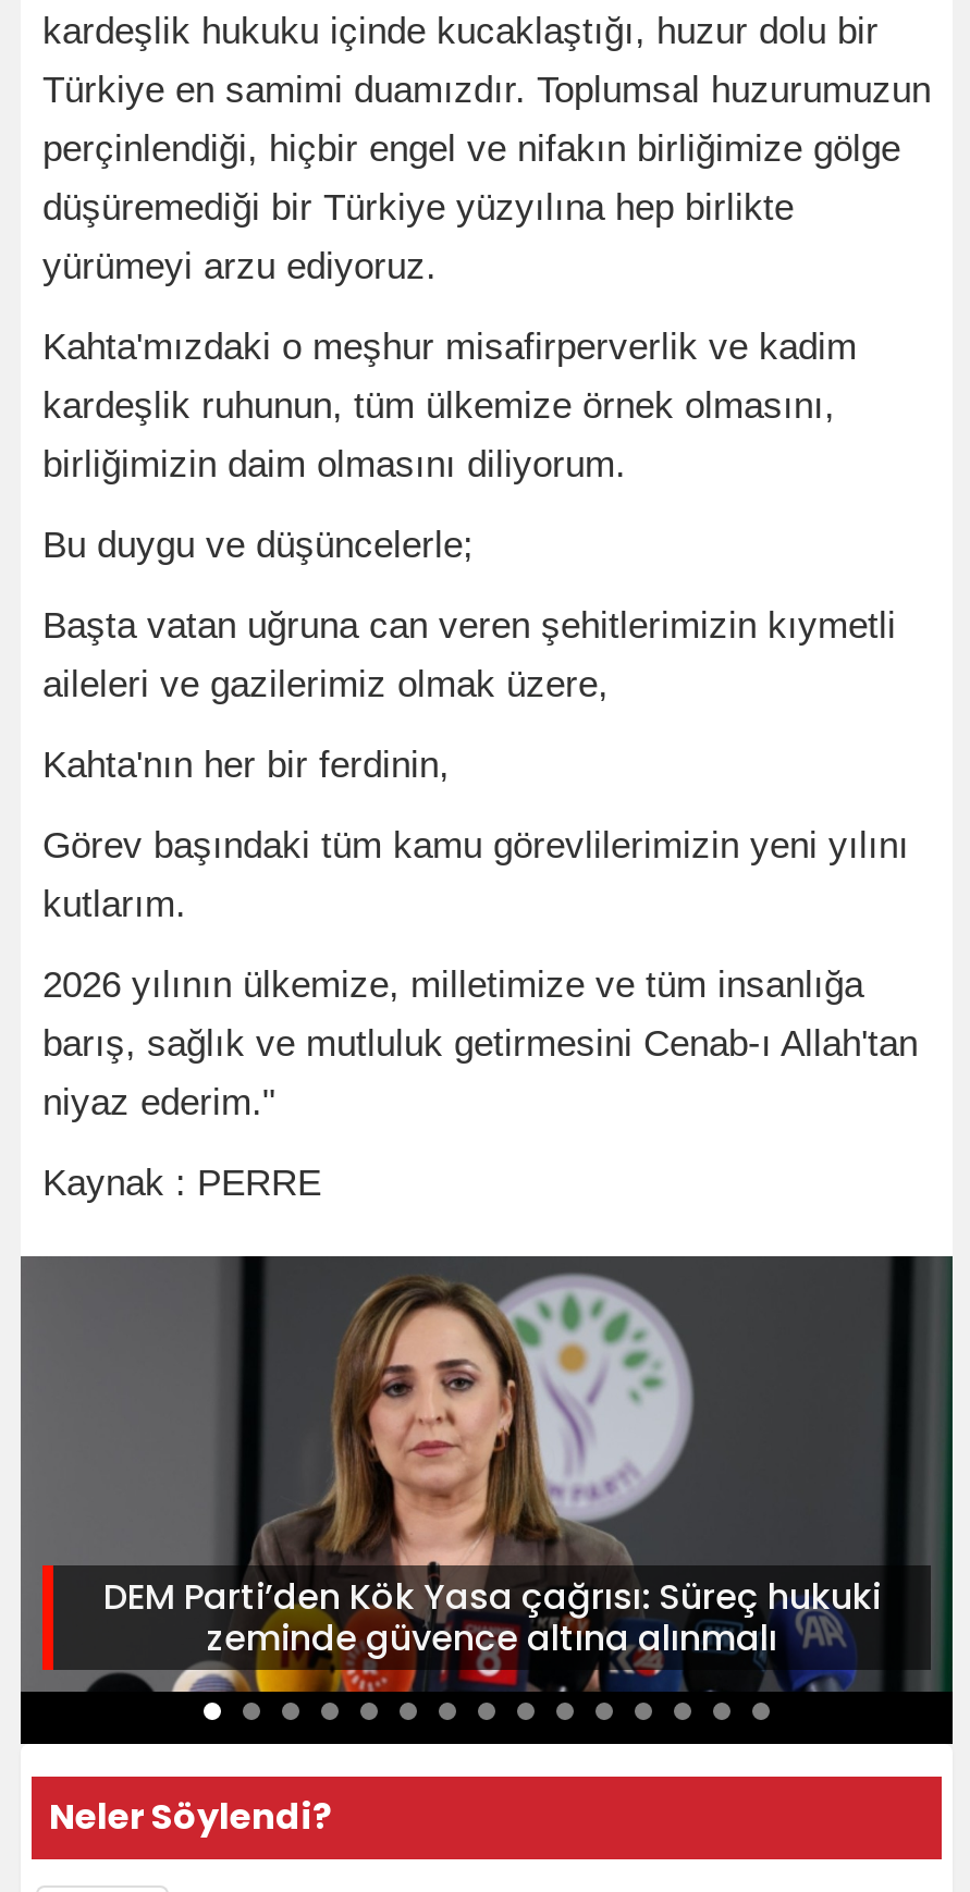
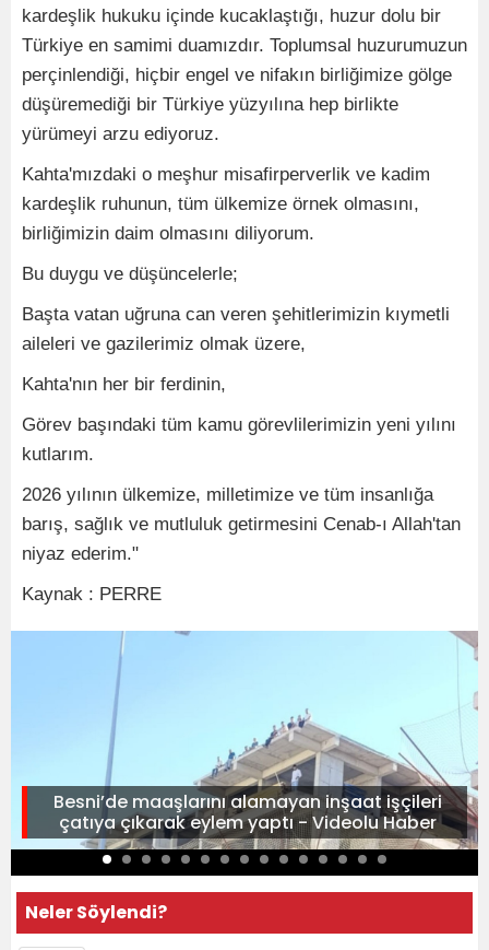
[19,1254,955,1694] [image] | DEM Parti’den Kök Yasa çağrısı: Süreç hukuki | zeminde güvence altına alınmalı -> [11,631,479,851] [image] | Besni’de maaşlarını alamayan inşaat işçileri | çatıya çıkarak eylem yaptı - Videolu Haber

